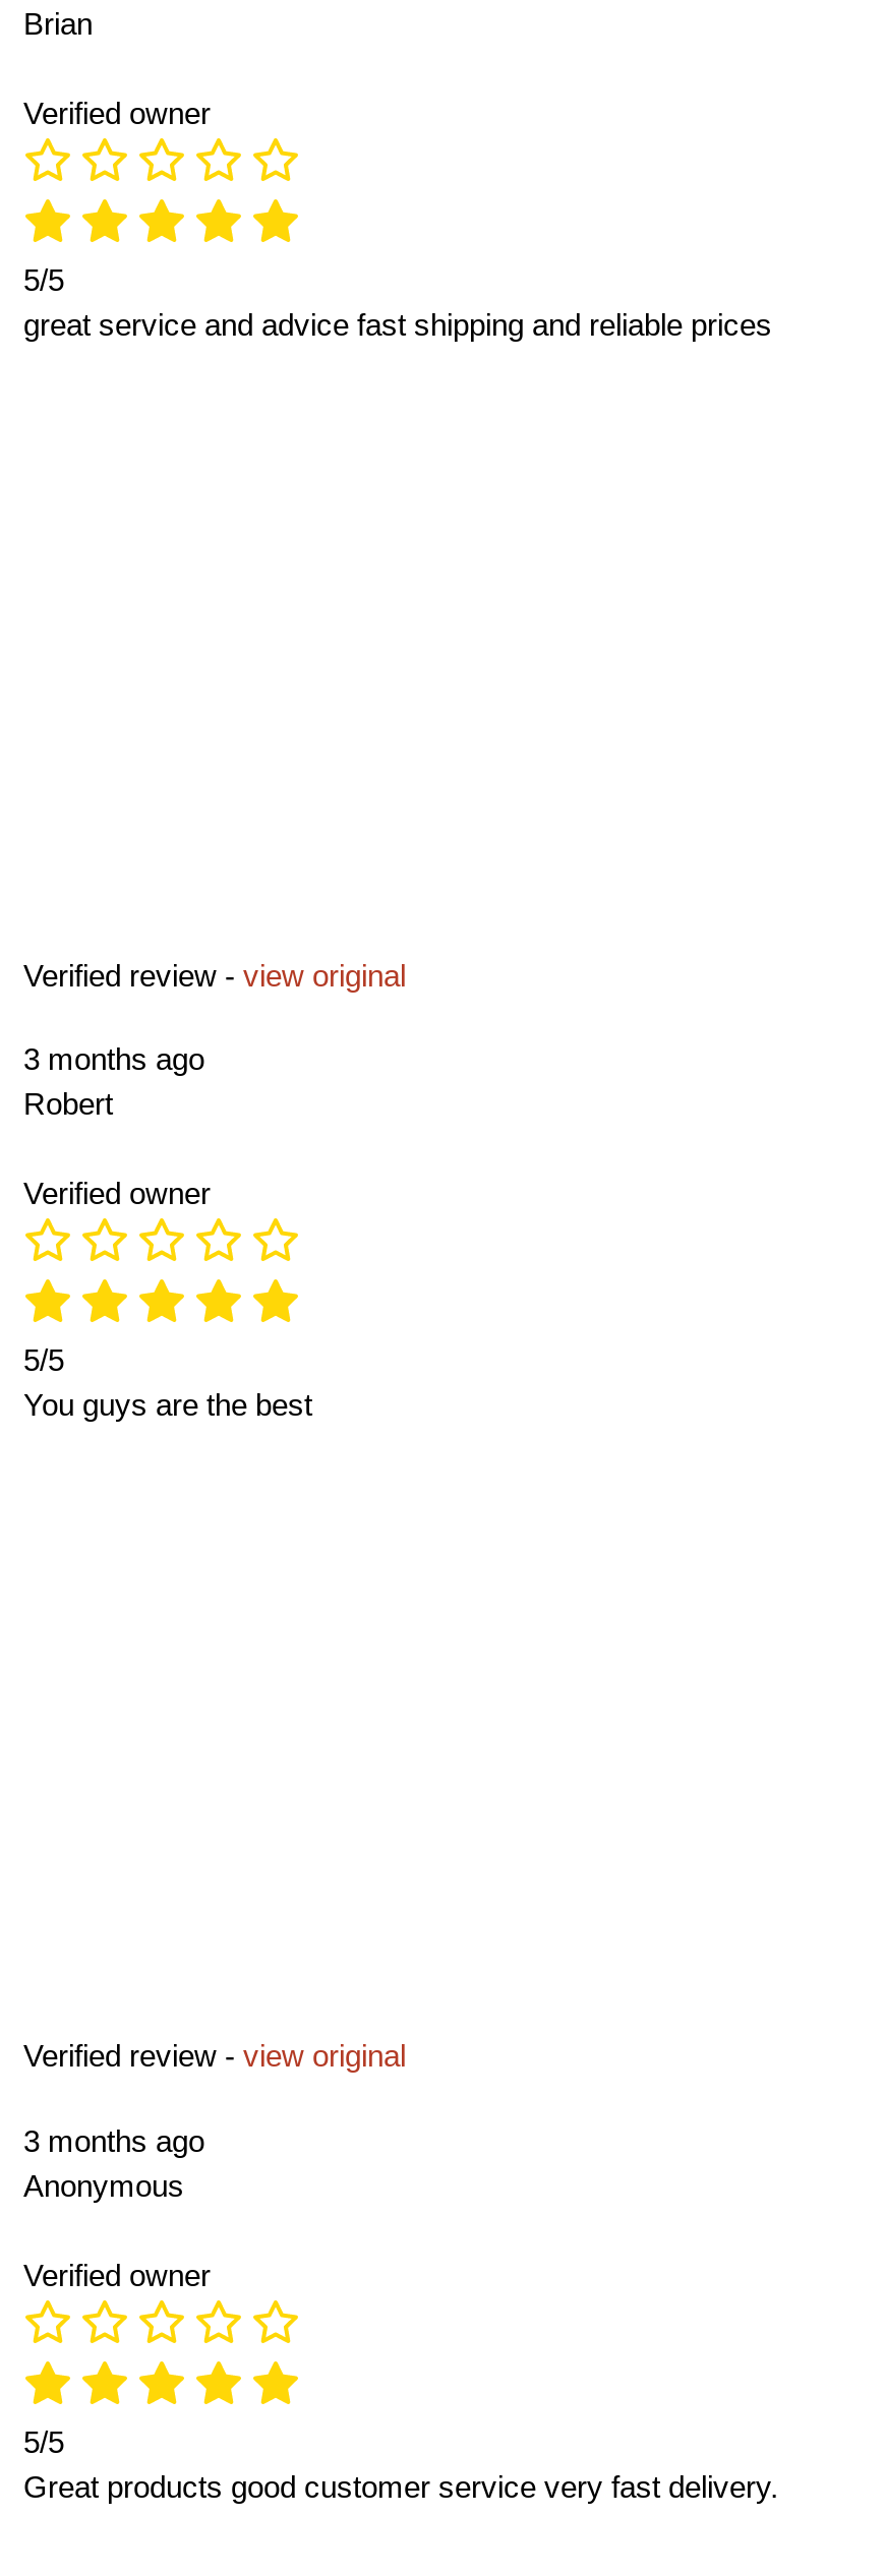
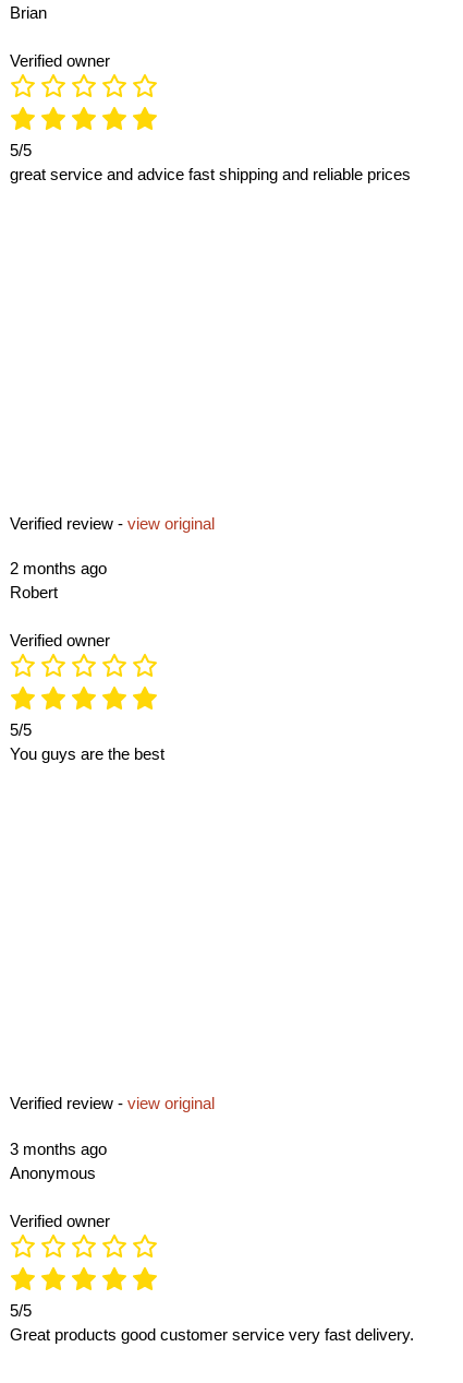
[23,1042,204,1077] 3 months ago -> [10,559,107,578] 2 months ago

